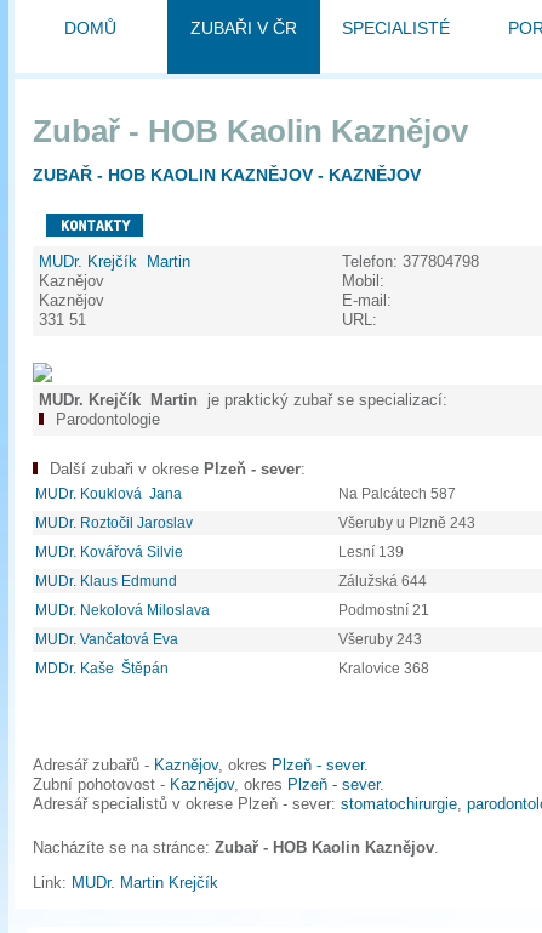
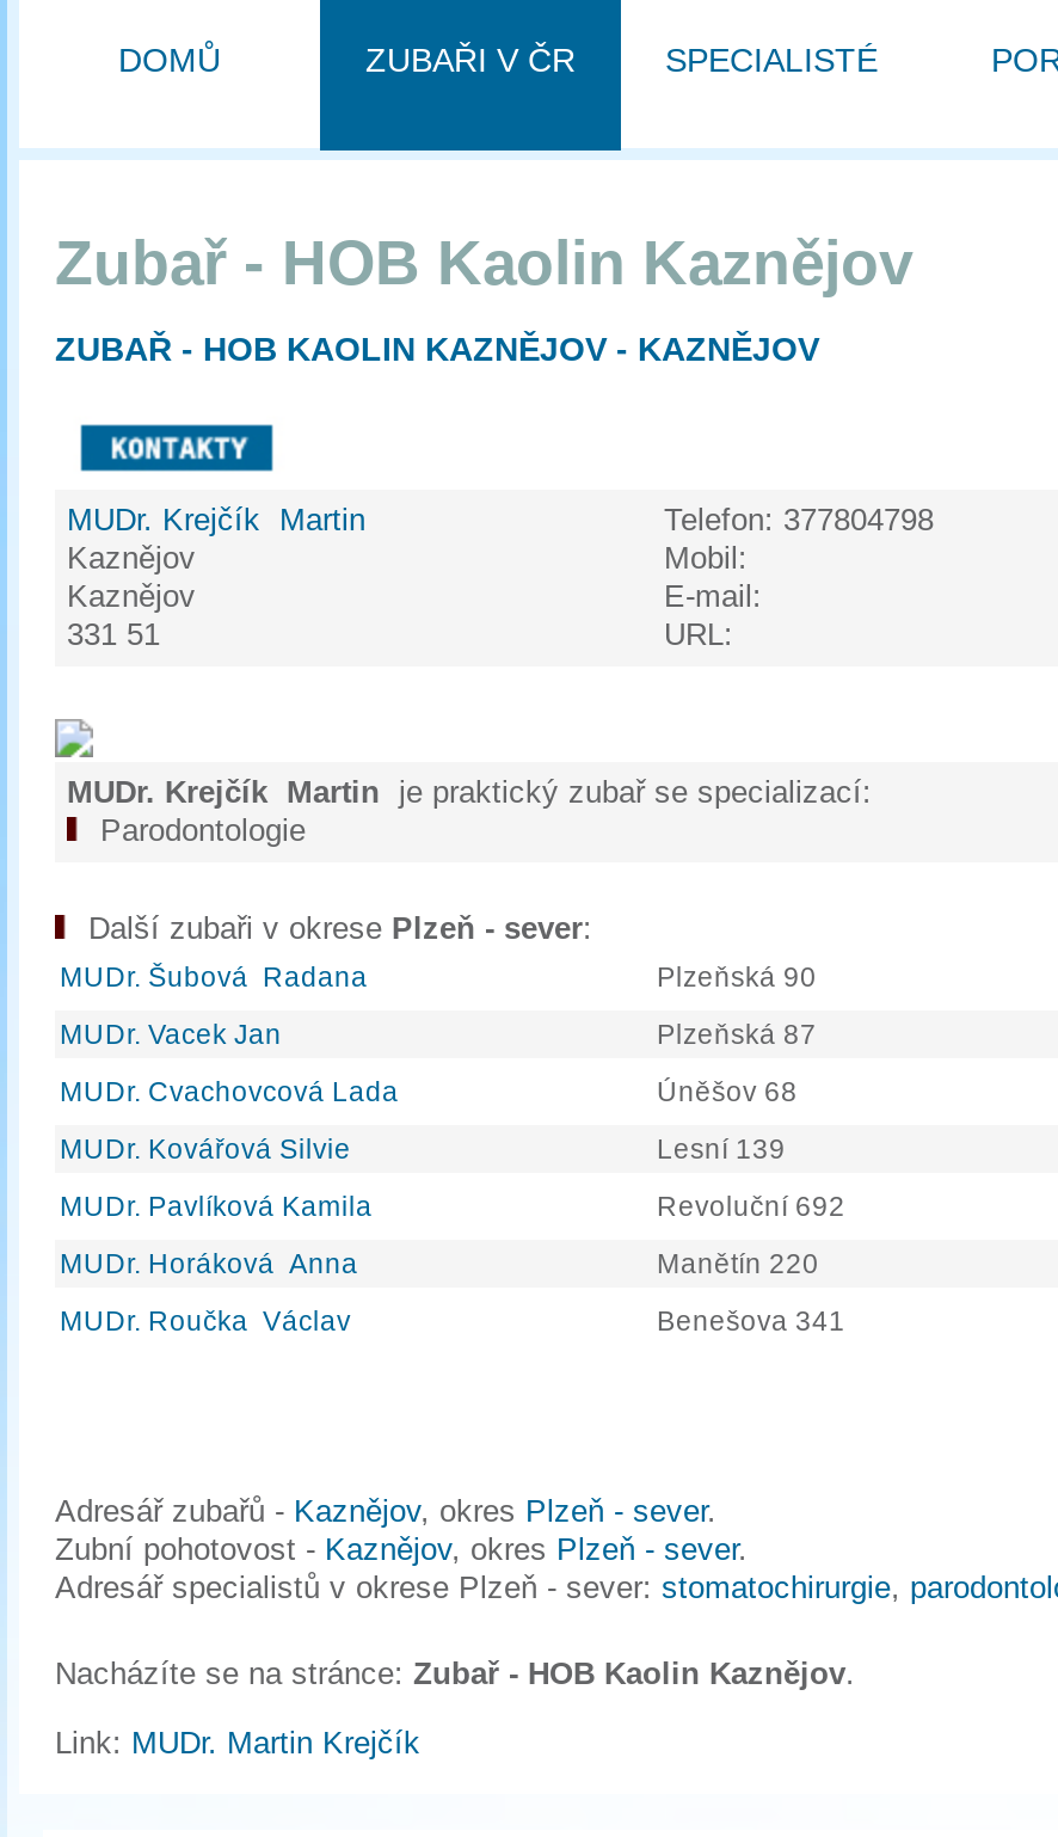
[35,487,475,530] MUDr. Kouklová Jana | Na Palcátech 587 | MUDr. Roztočil Jaroslav | Všeruby u Plzně 243 -> [60,963,817,1106] MUDr. Šubová Radana | Plzeňská 90 | MUDr. Vacek Jan | Plzeňská 87 | MUDr. Cvachovcová Lada | Úněšov 68
moved [35,545,404,559] -> [60,1135,786,1163]: MUDr. Kovářová Silvie | Lesní 139
[35,574,429,676] MUDr. Klaus Edmund | Zálužská 644 | MUDr. Nekolová Miloslava | Podmostní 21 | MUDr. Vančatová Eva | Všeruby 243 | MDDr. Kaše Štěpán | Kralovice 368 -> [60,1192,845,1335] MUDr. Pavlíková Kamila | Revoluční 692 | MUDr. Horáková Anna | Manětín 220 | MUDr. Roučka Václav | Benešova 341

